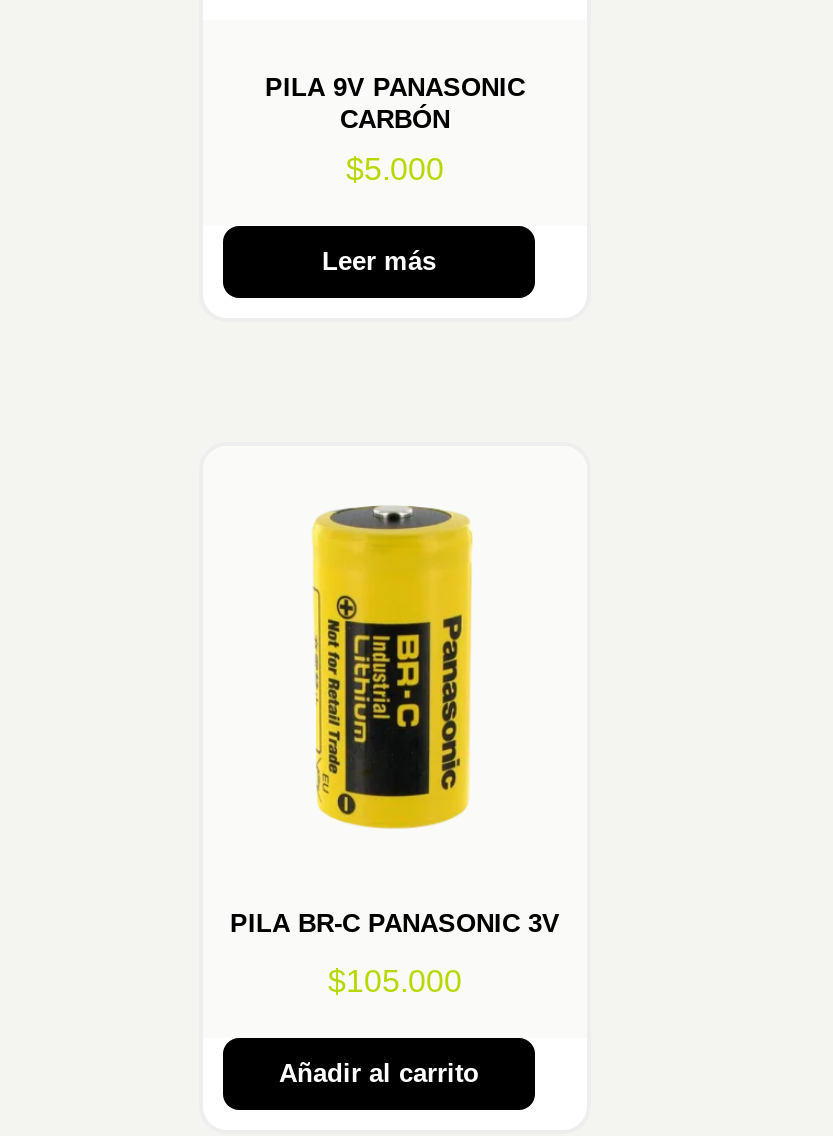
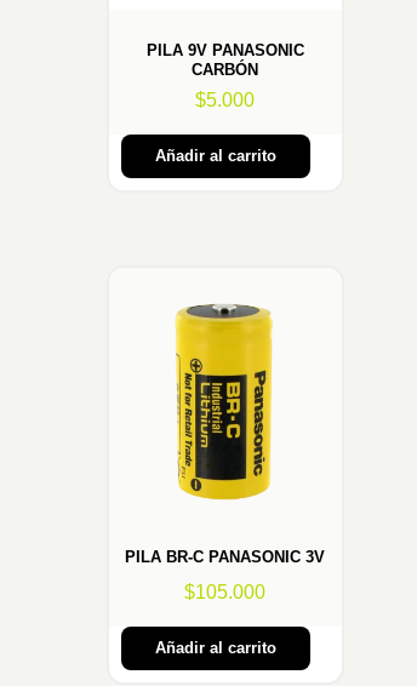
[322,246,436,276] Leer más -> [155,147,276,165] Añadir al carrito

